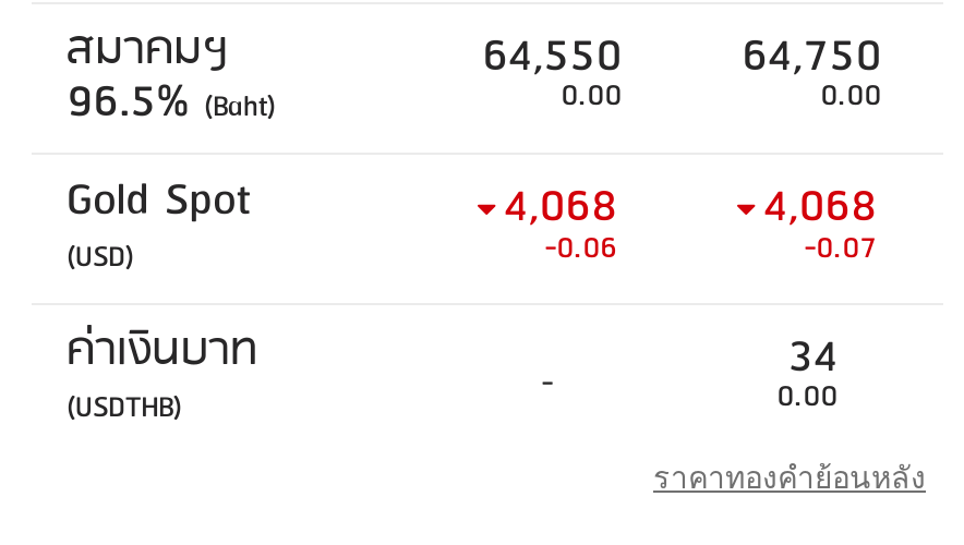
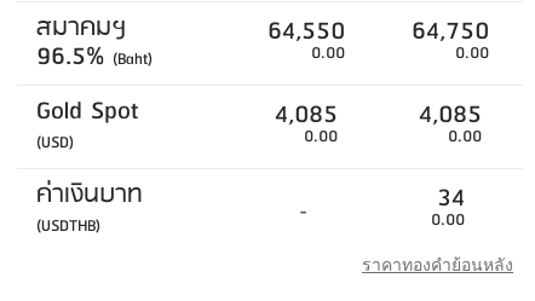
[504,170,617,246] 4,068 -> [274,94,337,137] 4,085
[763,170,877,246] 4,068 -> [418,94,481,137] 4,085
[545,225,617,275] -0.06 -> [303,123,337,151] 0.00
[805,225,877,275] -0.07 -> [447,123,481,151] 0.00

